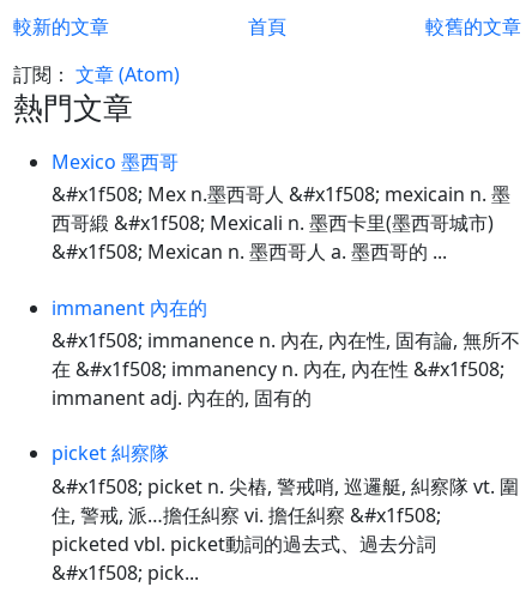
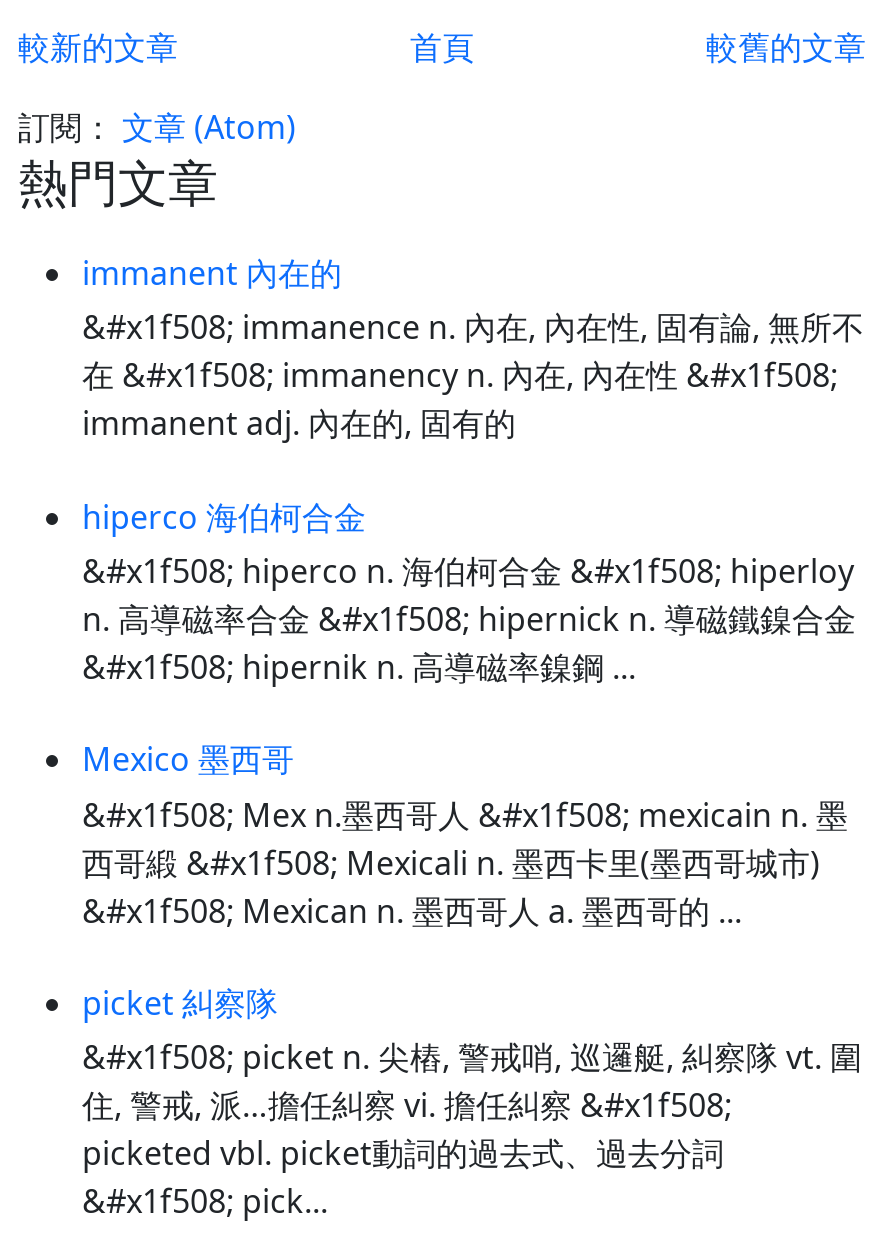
none -> [82,495,856,689] hiperco 海伯柯合金 | &#x1f508; hiperco n. 海伯柯合金 &#x1f508; hiperloy | n. 高導磁率合金 &#x1f508; hipernick n. 導磁鐵鎳合金 | &#x1f508; hipernik n. 高導磁率鎳鋼 ...
moved [52,149,510,265] -> [82,738,848,932]: Mexico 墨西哥 | &#x1f508; Mex n.墨西哥人 &#x1f508; mexicain n. 墨 | 西哥緞 &#x1f508; Mexicali n. 墨西卡里(墨西哥城市) | &#x1f508; Mexican n. 墨西哥人 a. 墨西哥的 ...
moved [52,294,520,411] -> [82,251,864,446]: immanent 內在的 | &#x1f508; immanence n. 內在, 內在性, 固有論, 無所不 | 在 &#x1f508; immanency n. 內在, 內在性 &#x1f508; | immanent adj. 內在的, 固有的

